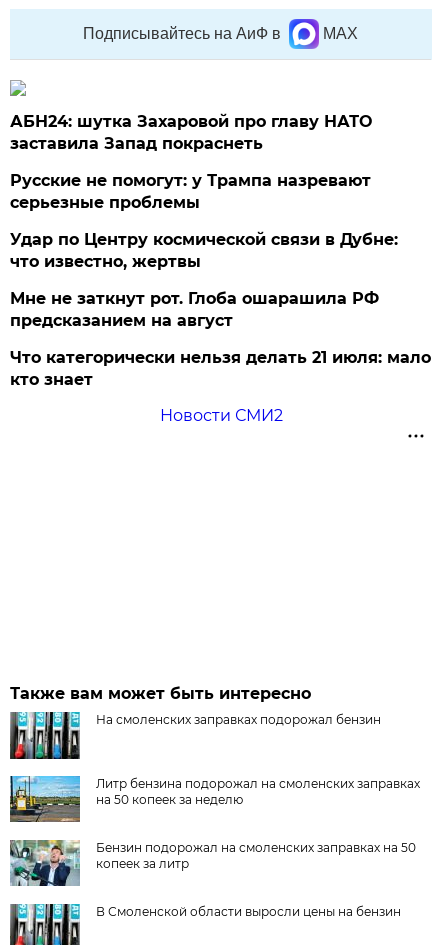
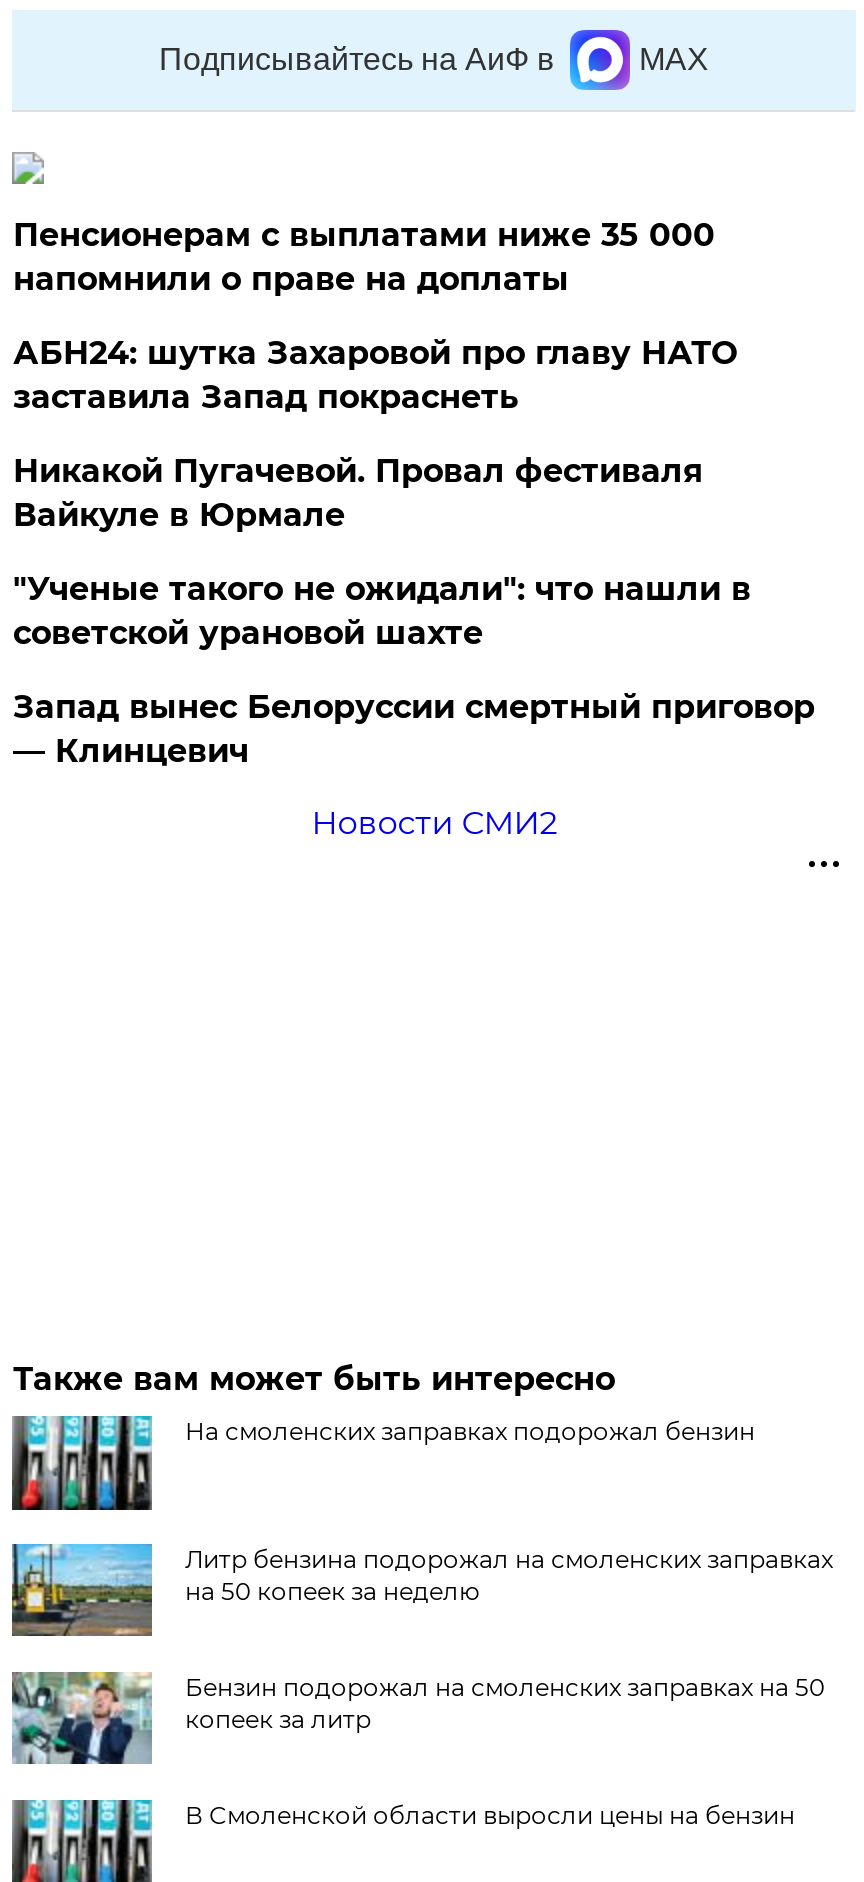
none -> [13,216,715,298] Пенсионерам с выплатами ниже 35 000 | напомнили о праве на доплаты
moved [10,112,372,153] -> [13,334,737,416]: АБН24: шутка Захаровой про главу НАТО | заставила Запад покраснеть
[10,171,431,389] Русские не помогут: у Трампа назревают | серьезные проблемы | Удар по Центру космической связи в Дубне: | что известно, жертвы | Мне не заткнут рот. Глоба ошарашила РФ | предсказанием на август | Что категорически нельзя делать 21 июля: мало | кто знает -> [13,452,815,770] Никакой Пугачевой. Провал фестиваля | Вайкуле в Юрмале | "Ученые такого не ожидали": что нашли в | советской урановой шахте | Запад вынес Белоруссии смертный приговор | — Клинцевич

